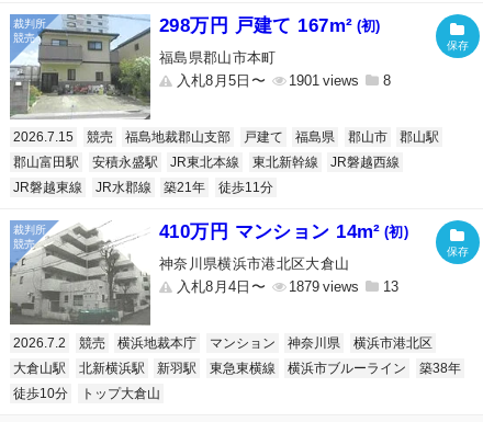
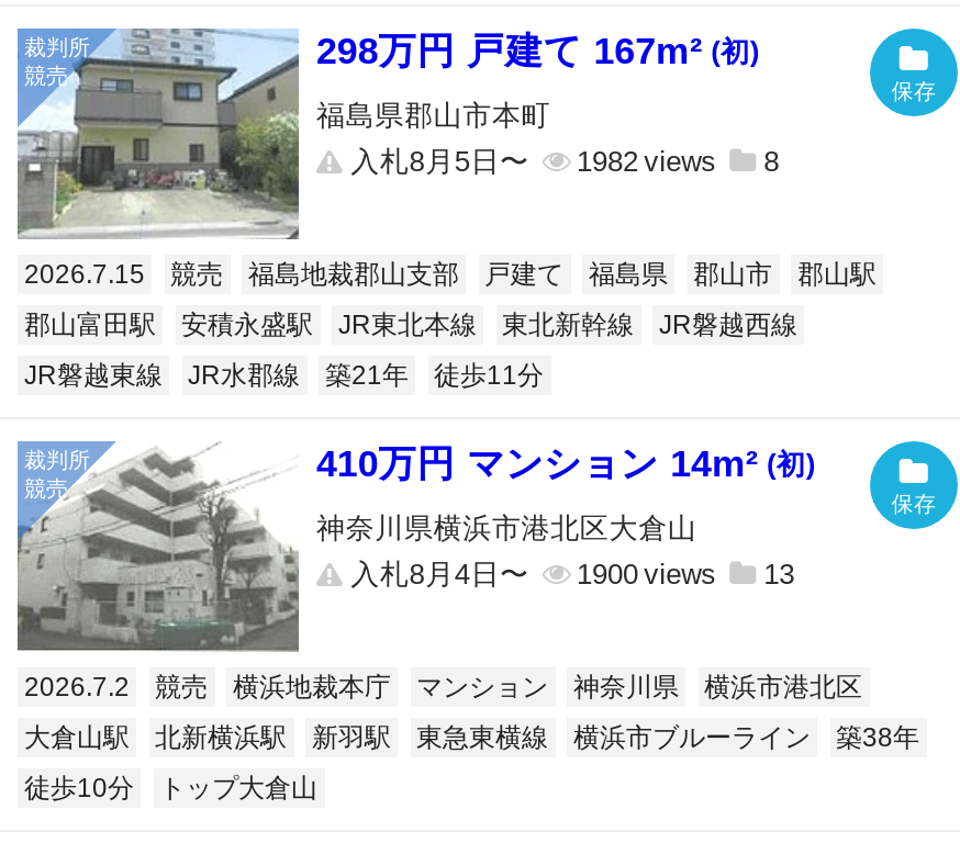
[176,72,320,89] 入札8月5日〜 1901 -> [351,145,638,178] 入札8月5日〜 1982
[176,278,320,295] 入札8月4日〜 1879 -> [351,558,638,591] 入札8月4日〜 1900

